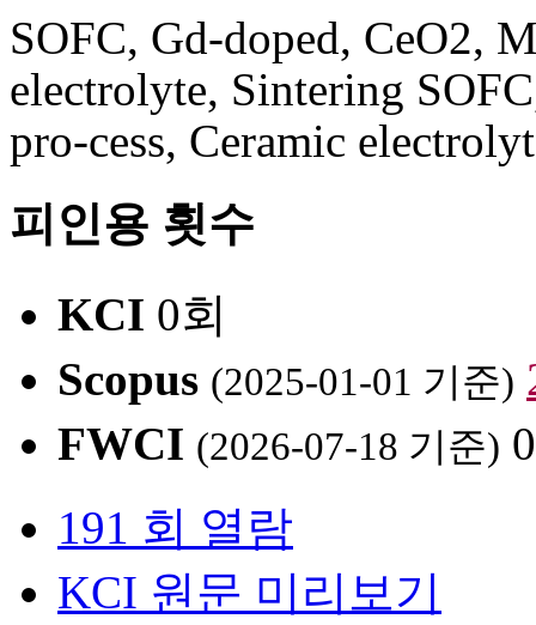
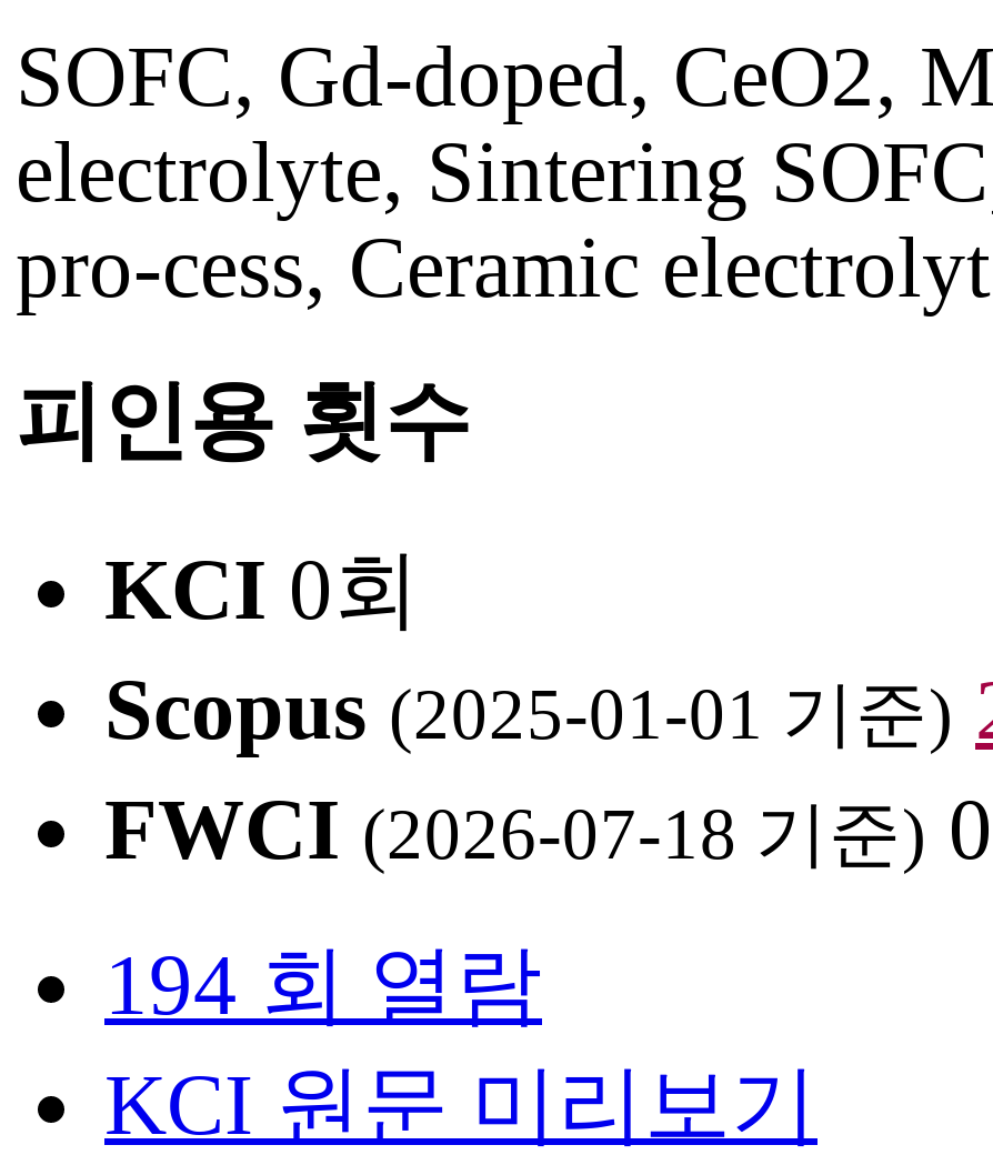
[57,501,293,553] 191 회 열람 -> [104,935,542,1031] 194 회 열람

